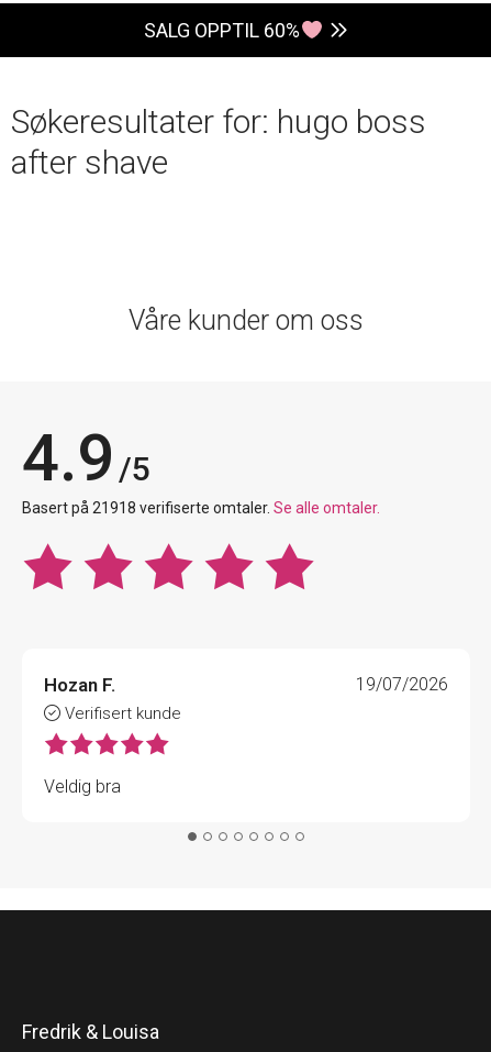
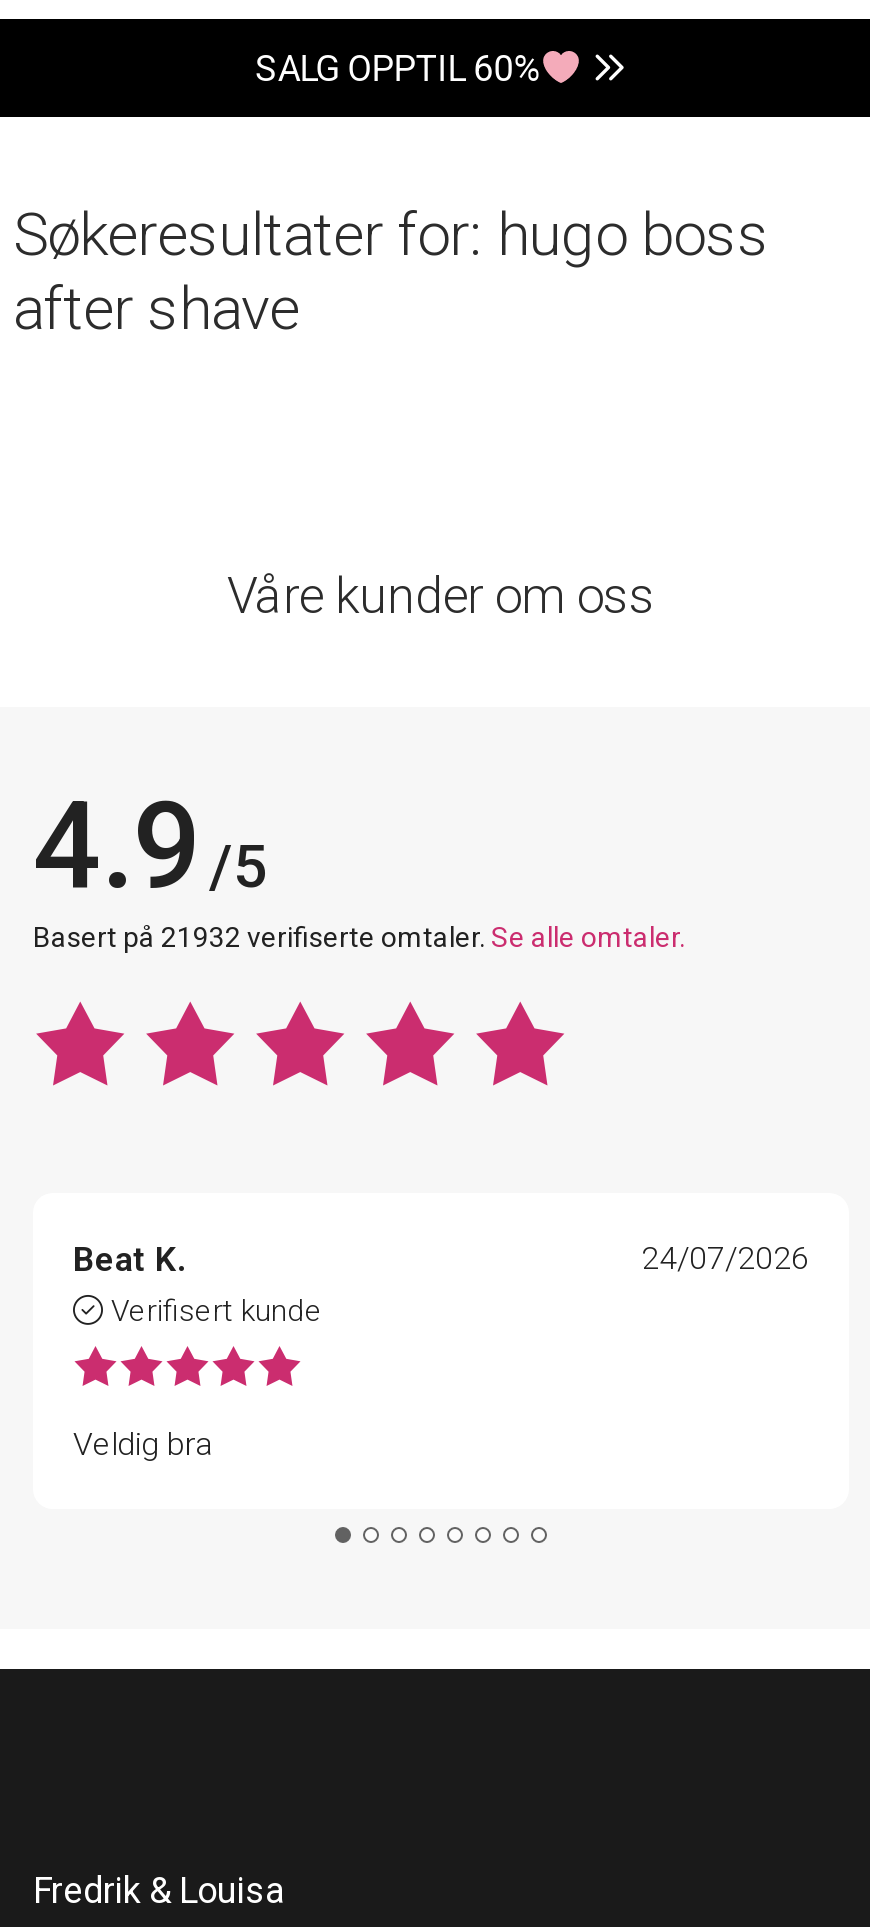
[22,499,380,517] Basert på 21918 verifiserte omtaler. Se alle omtaler. -> [33,921,685,953] Basert på 21932 verifiserte omtaler. Se alle omtaler.
[44,674,115,696] Hozan F. -> [73,1239,185,1279] Beat K.
[356,674,448,695] 19/07/2026 -> [641,1239,809,1277] 24/07/2026

